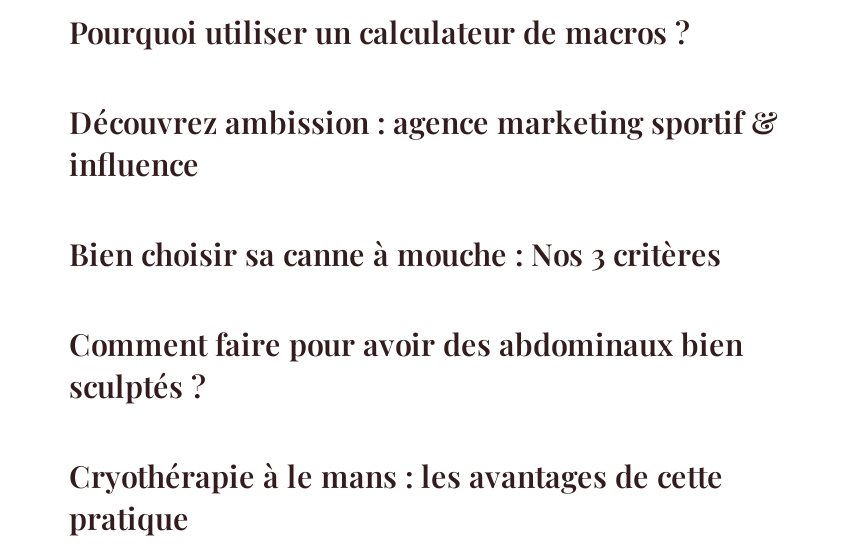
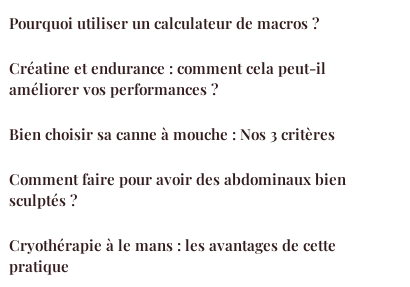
[69,102,777,184] Découvrez ambission : agence marketing sportif & | influence -> [9,58,326,99] Créatine et endurance : comment cela peut-il | améliorer vos performances ?

